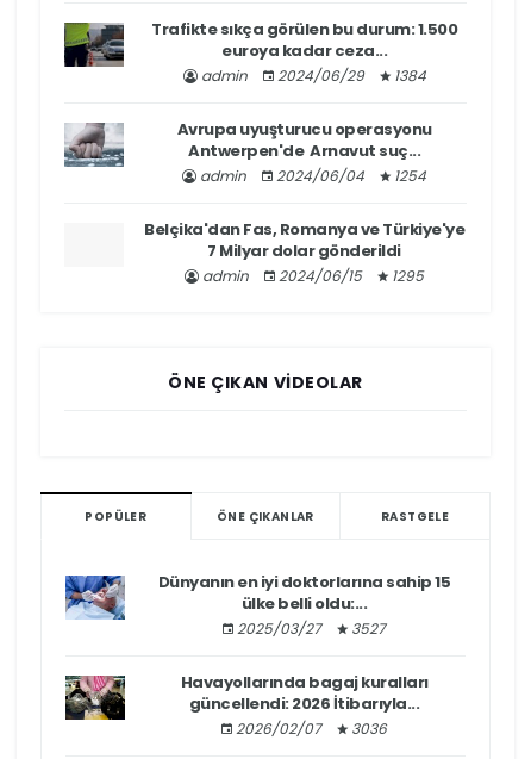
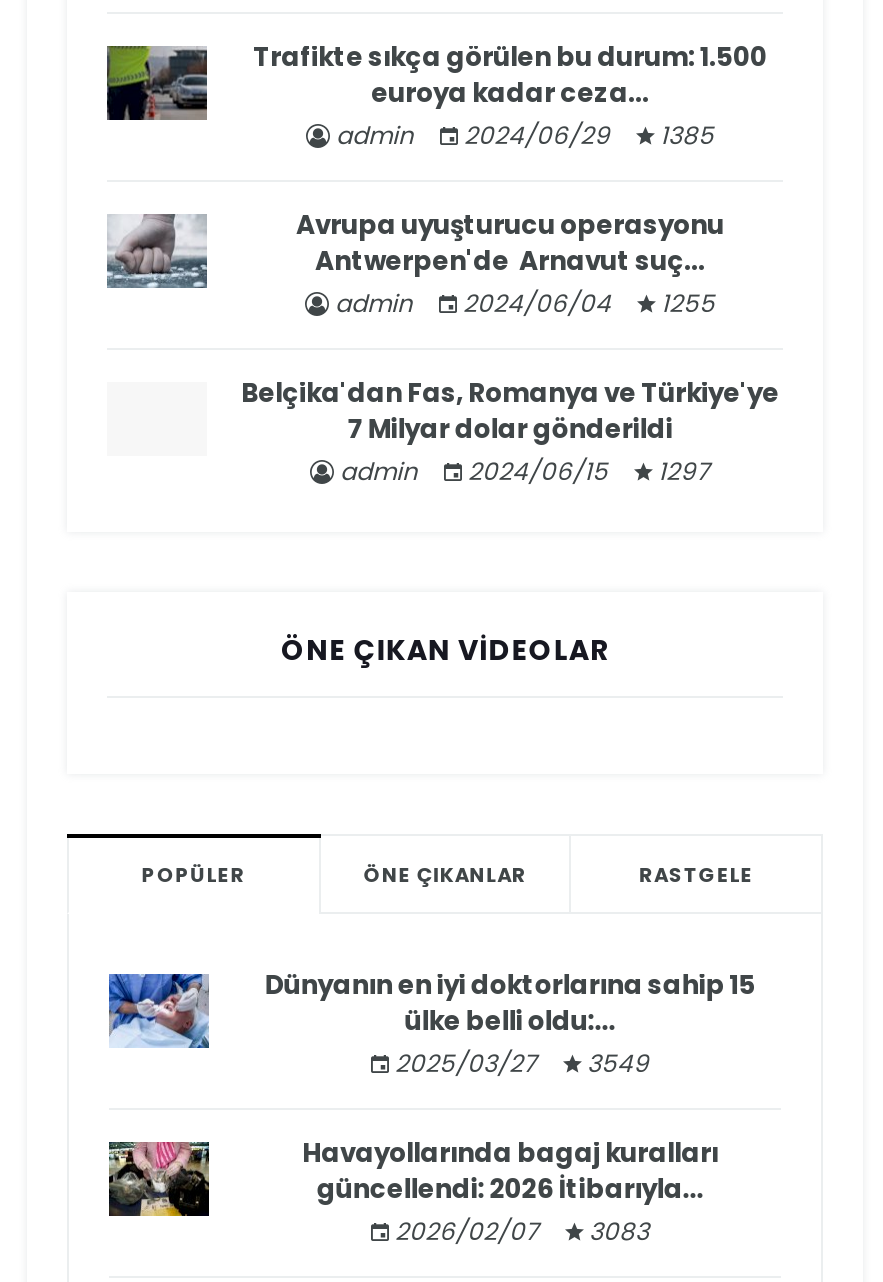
[201,65,426,86] admin 2024/06/29 1384 -> [336,118,714,152] admin 2024/06/29 1385
[200,165,426,186] admin 2024/06/04 1254 -> [335,286,715,320] admin 2024/06/04 1255
[388,265,424,286] 1295 -> [652,454,710,488] 1297
[348,618,386,638] 3527 -> [581,1046,649,1080] 3549
[348,718,387,739] 3036 -> [583,1214,649,1248] 3083

